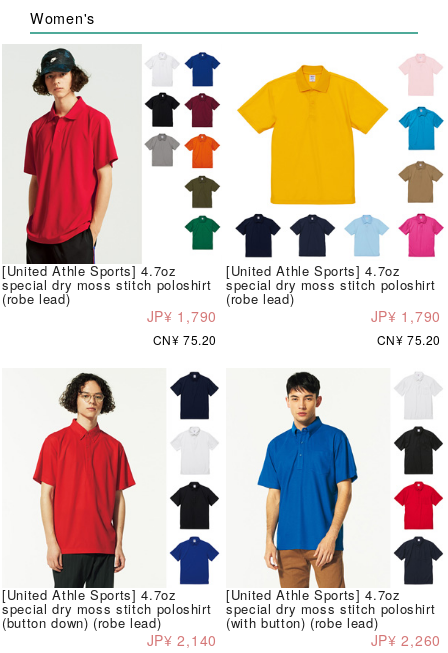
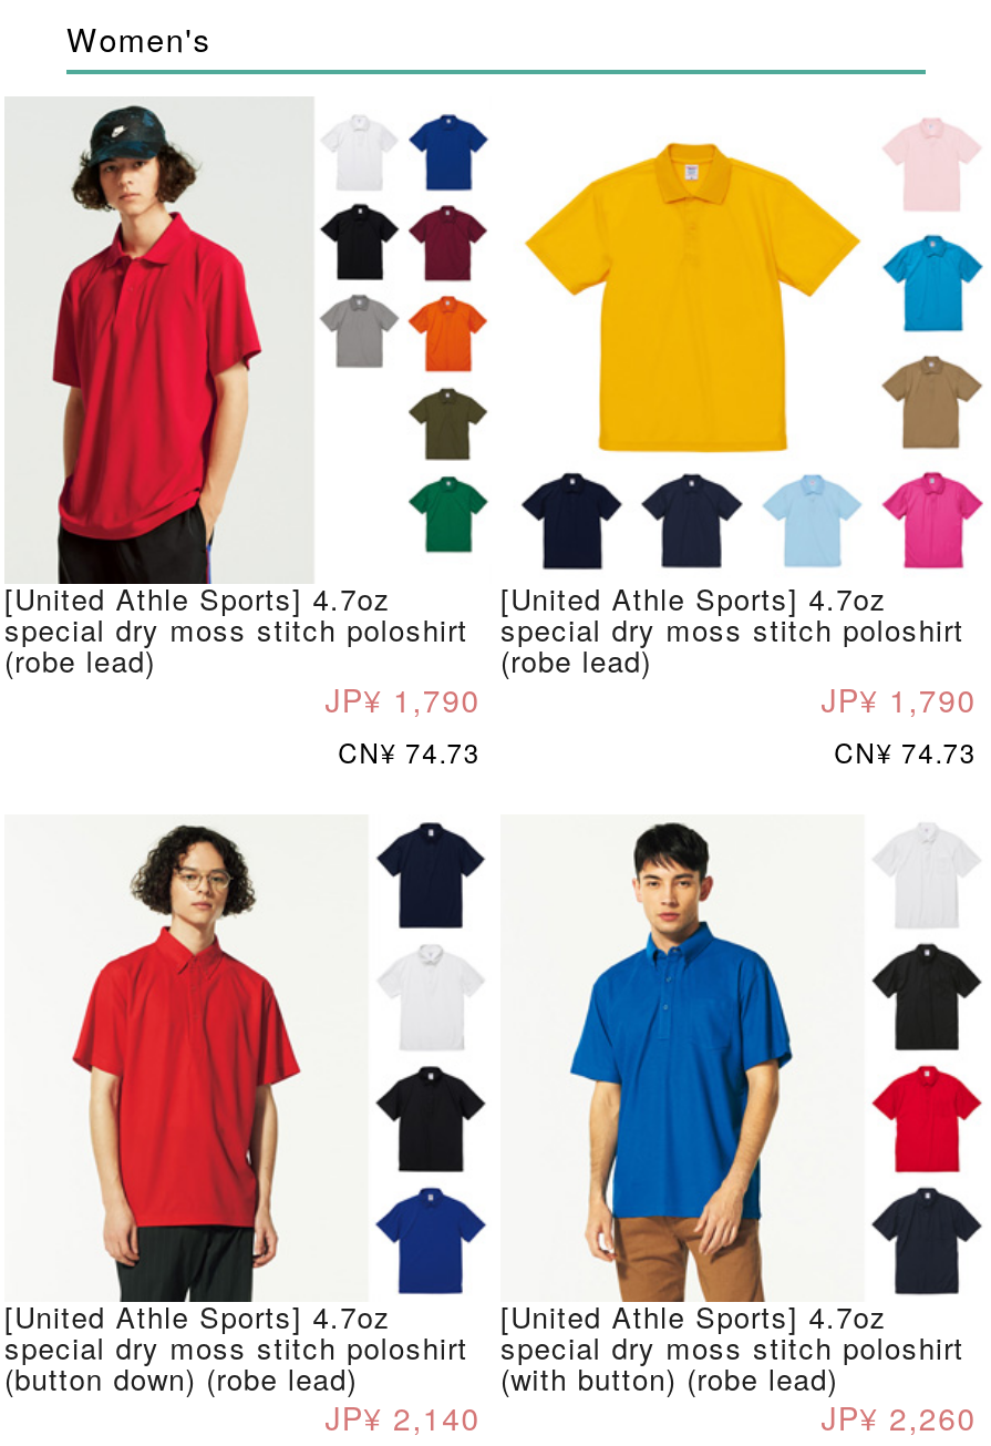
[153,331,217,348] CN¥ 75.20 -> [338,733,481,771] CN¥ 74.73
[377,331,441,348] CN¥ 75.20 -> [834,733,977,771] CN¥ 74.73

